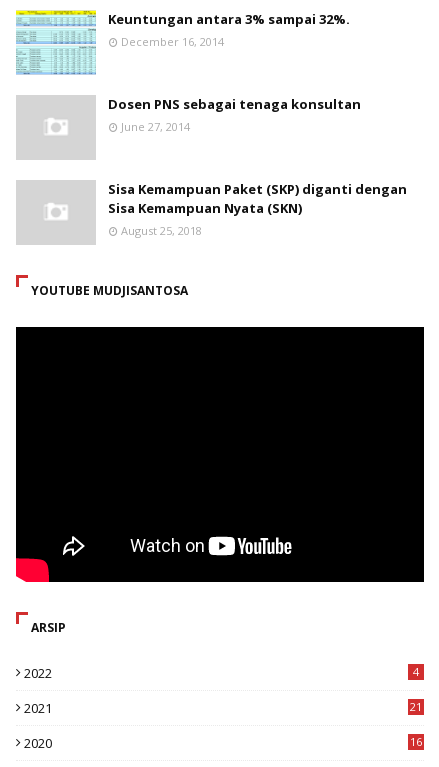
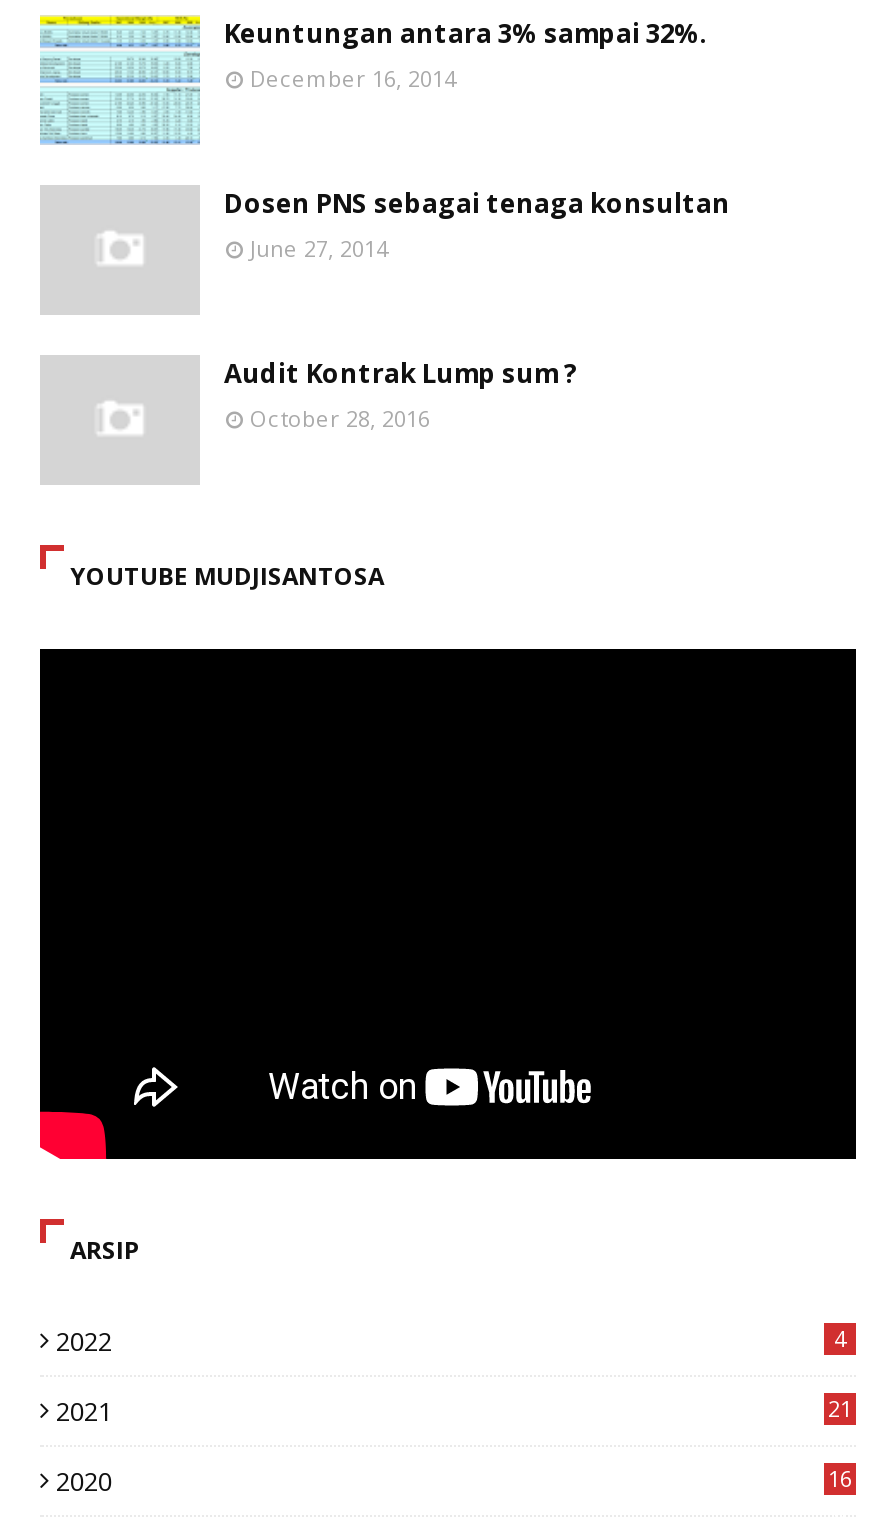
[108,180,407,238] Sisa Kemampuan Paket (SKP) diganti dengan | Sisa Kemampuan Nyata (SKN) | August 25, 2018 -> [224,355,578,433] Audit Kontrak Lump sum ? | October 28, 2016

